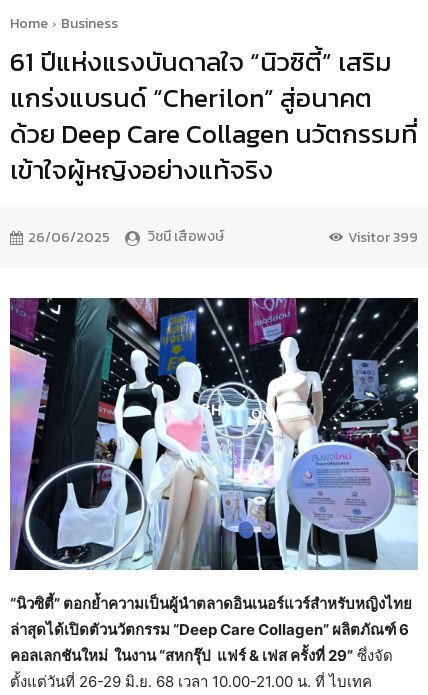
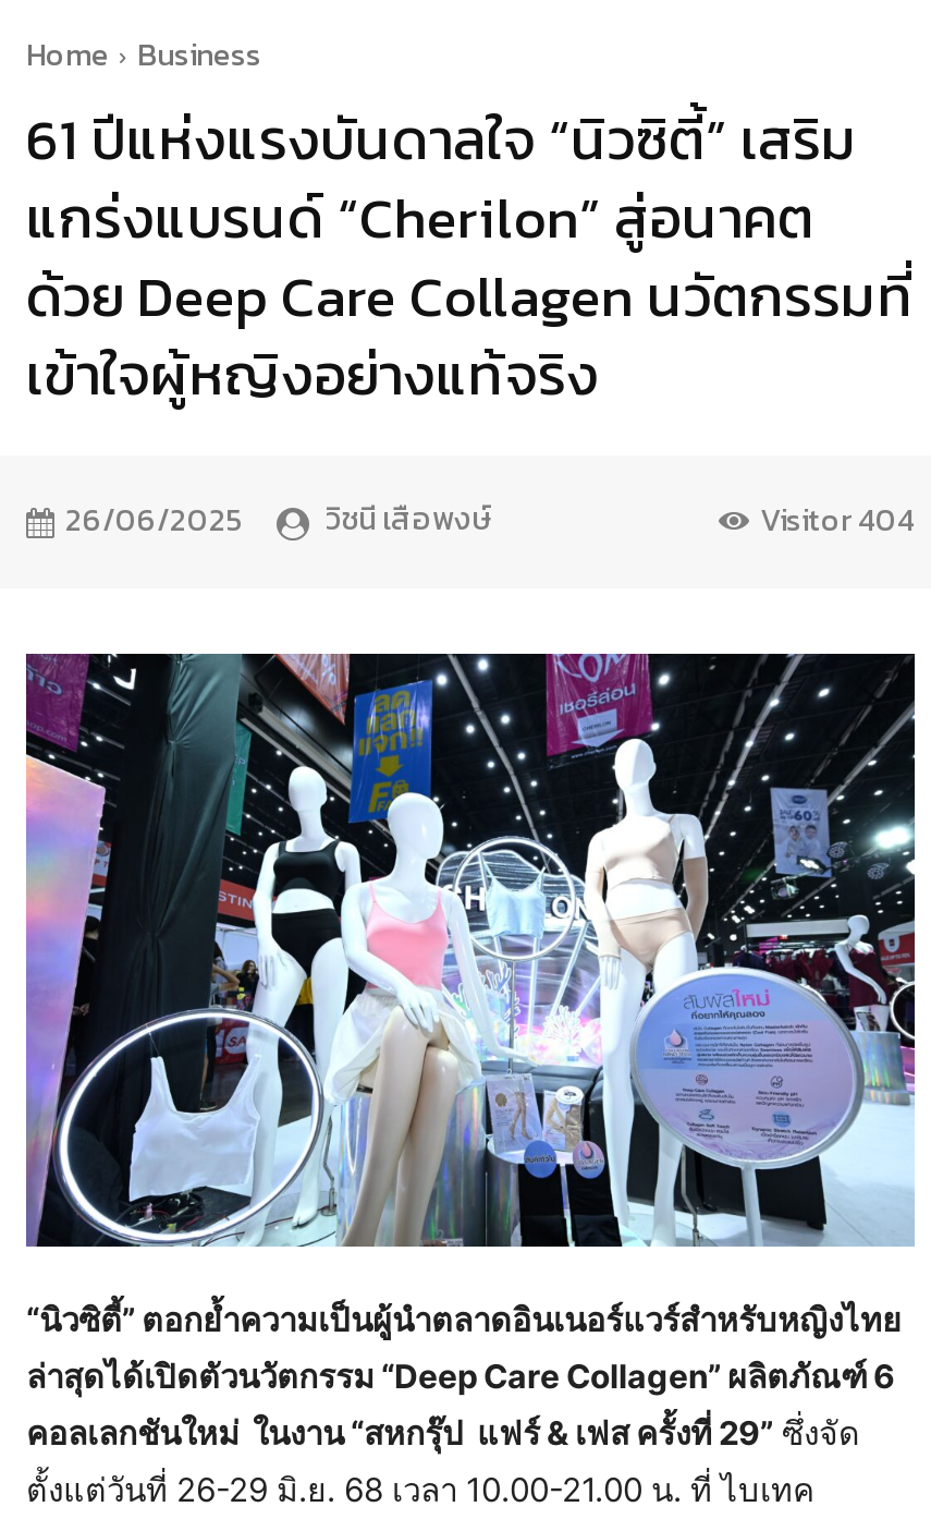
[348,227,418,248] Visitor399 -> [760,498,915,544] Visitor404

